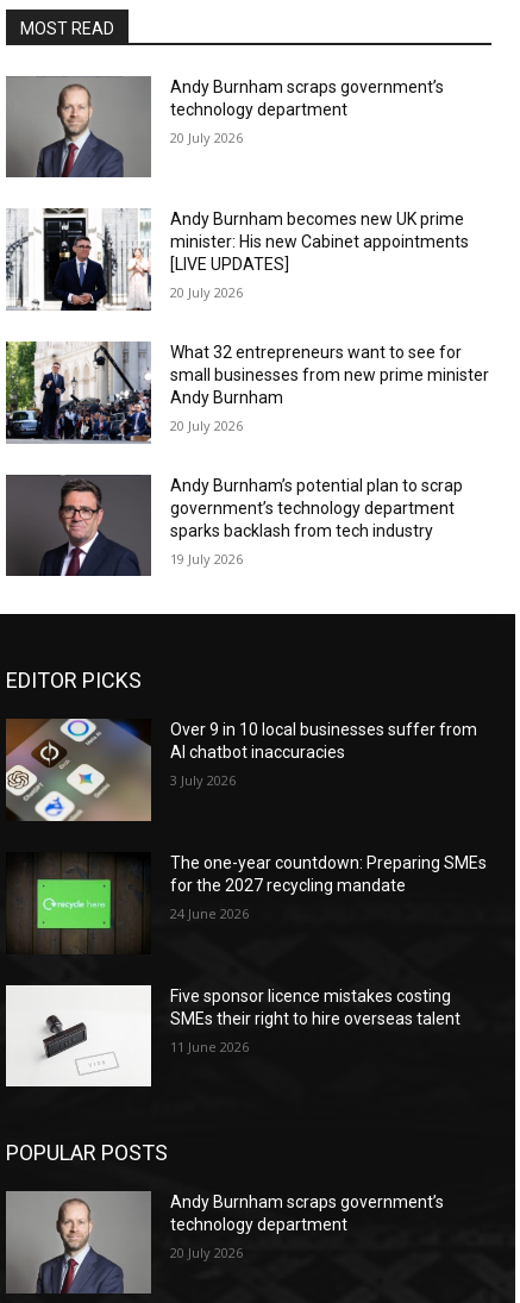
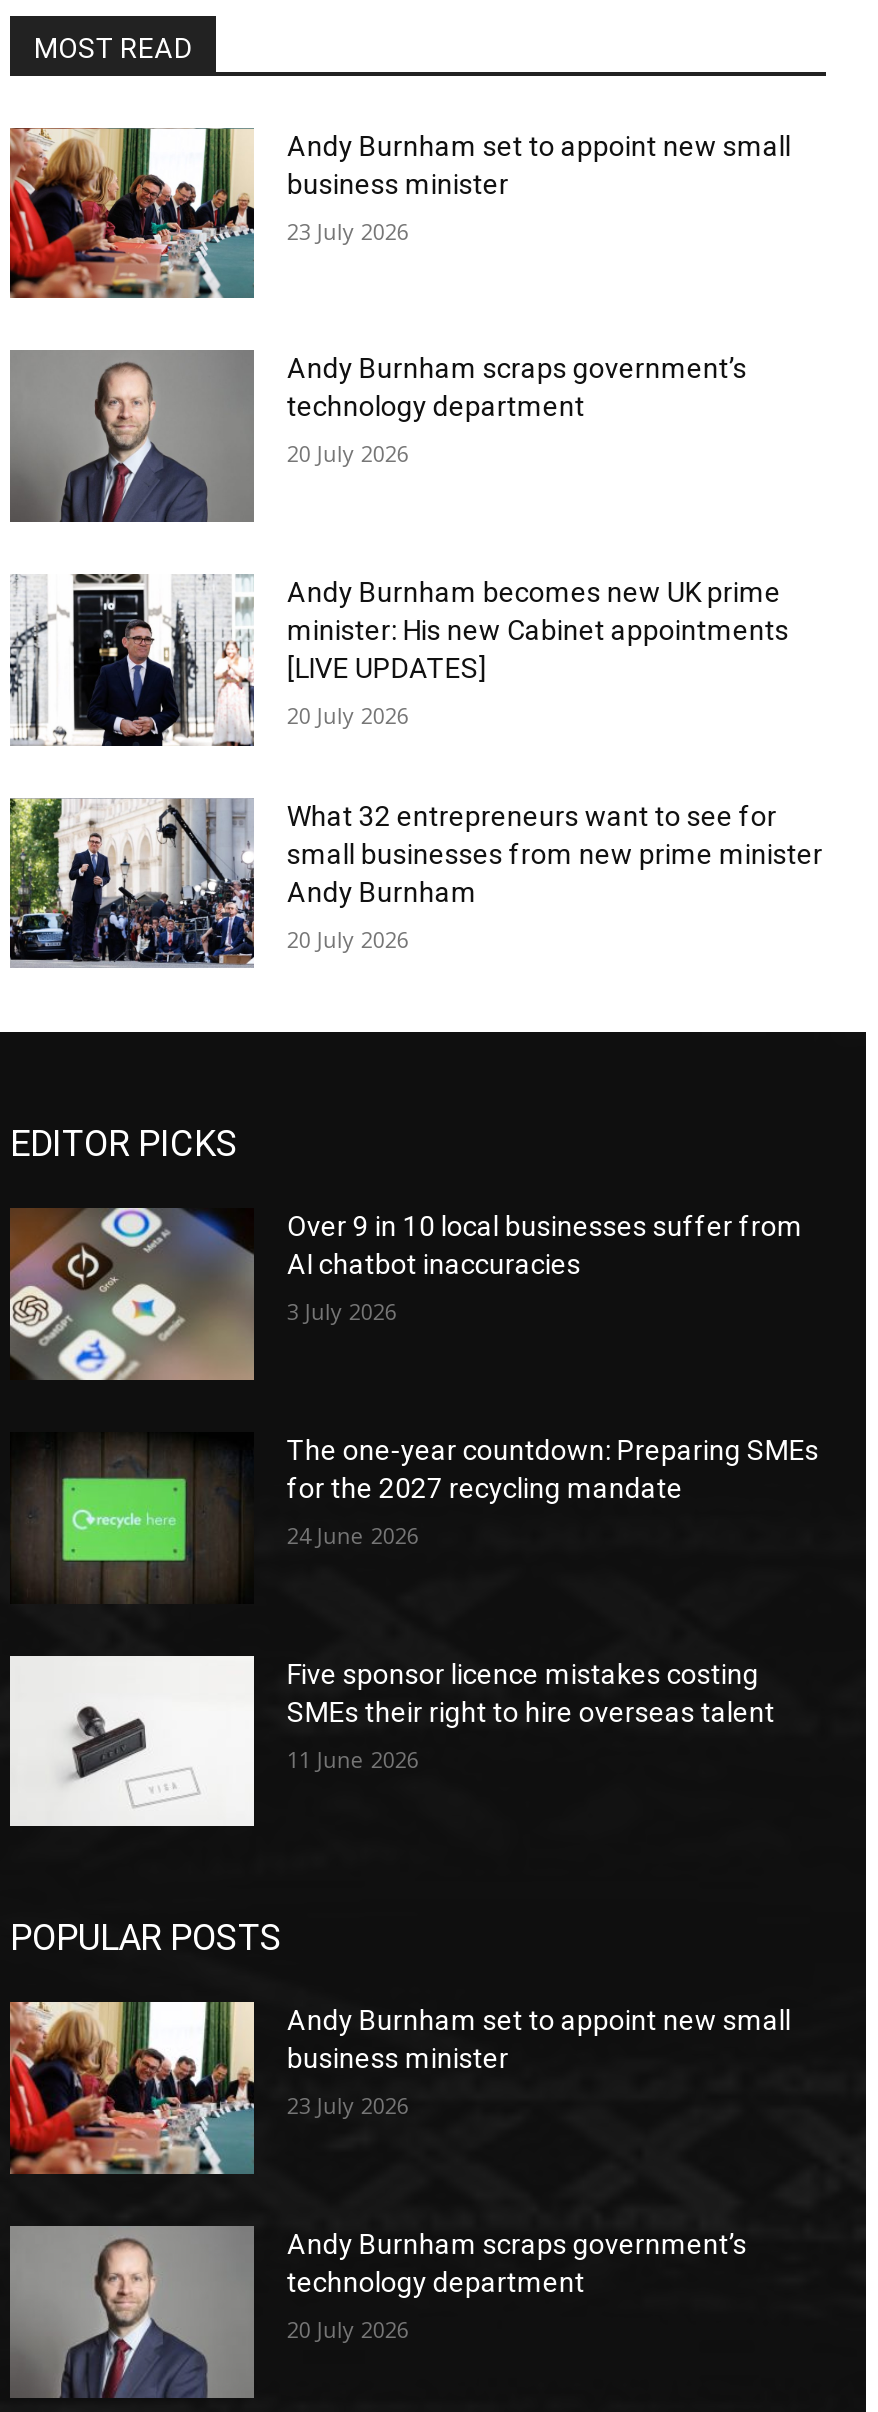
none -> [8,128,791,300] [image] | Andy Burnham set to appoint new small | business minister | 23 July 2026
[6,474,463,576] [image] | Andy Burnham’s potential plan to scrap | government’s technology department | sparks backlash from tech industry | 19 July 2026 -> none
none -> [8,2002,791,2176] [image] | Andy Burnham set to appoint new small | business minister | 23 July 2026

